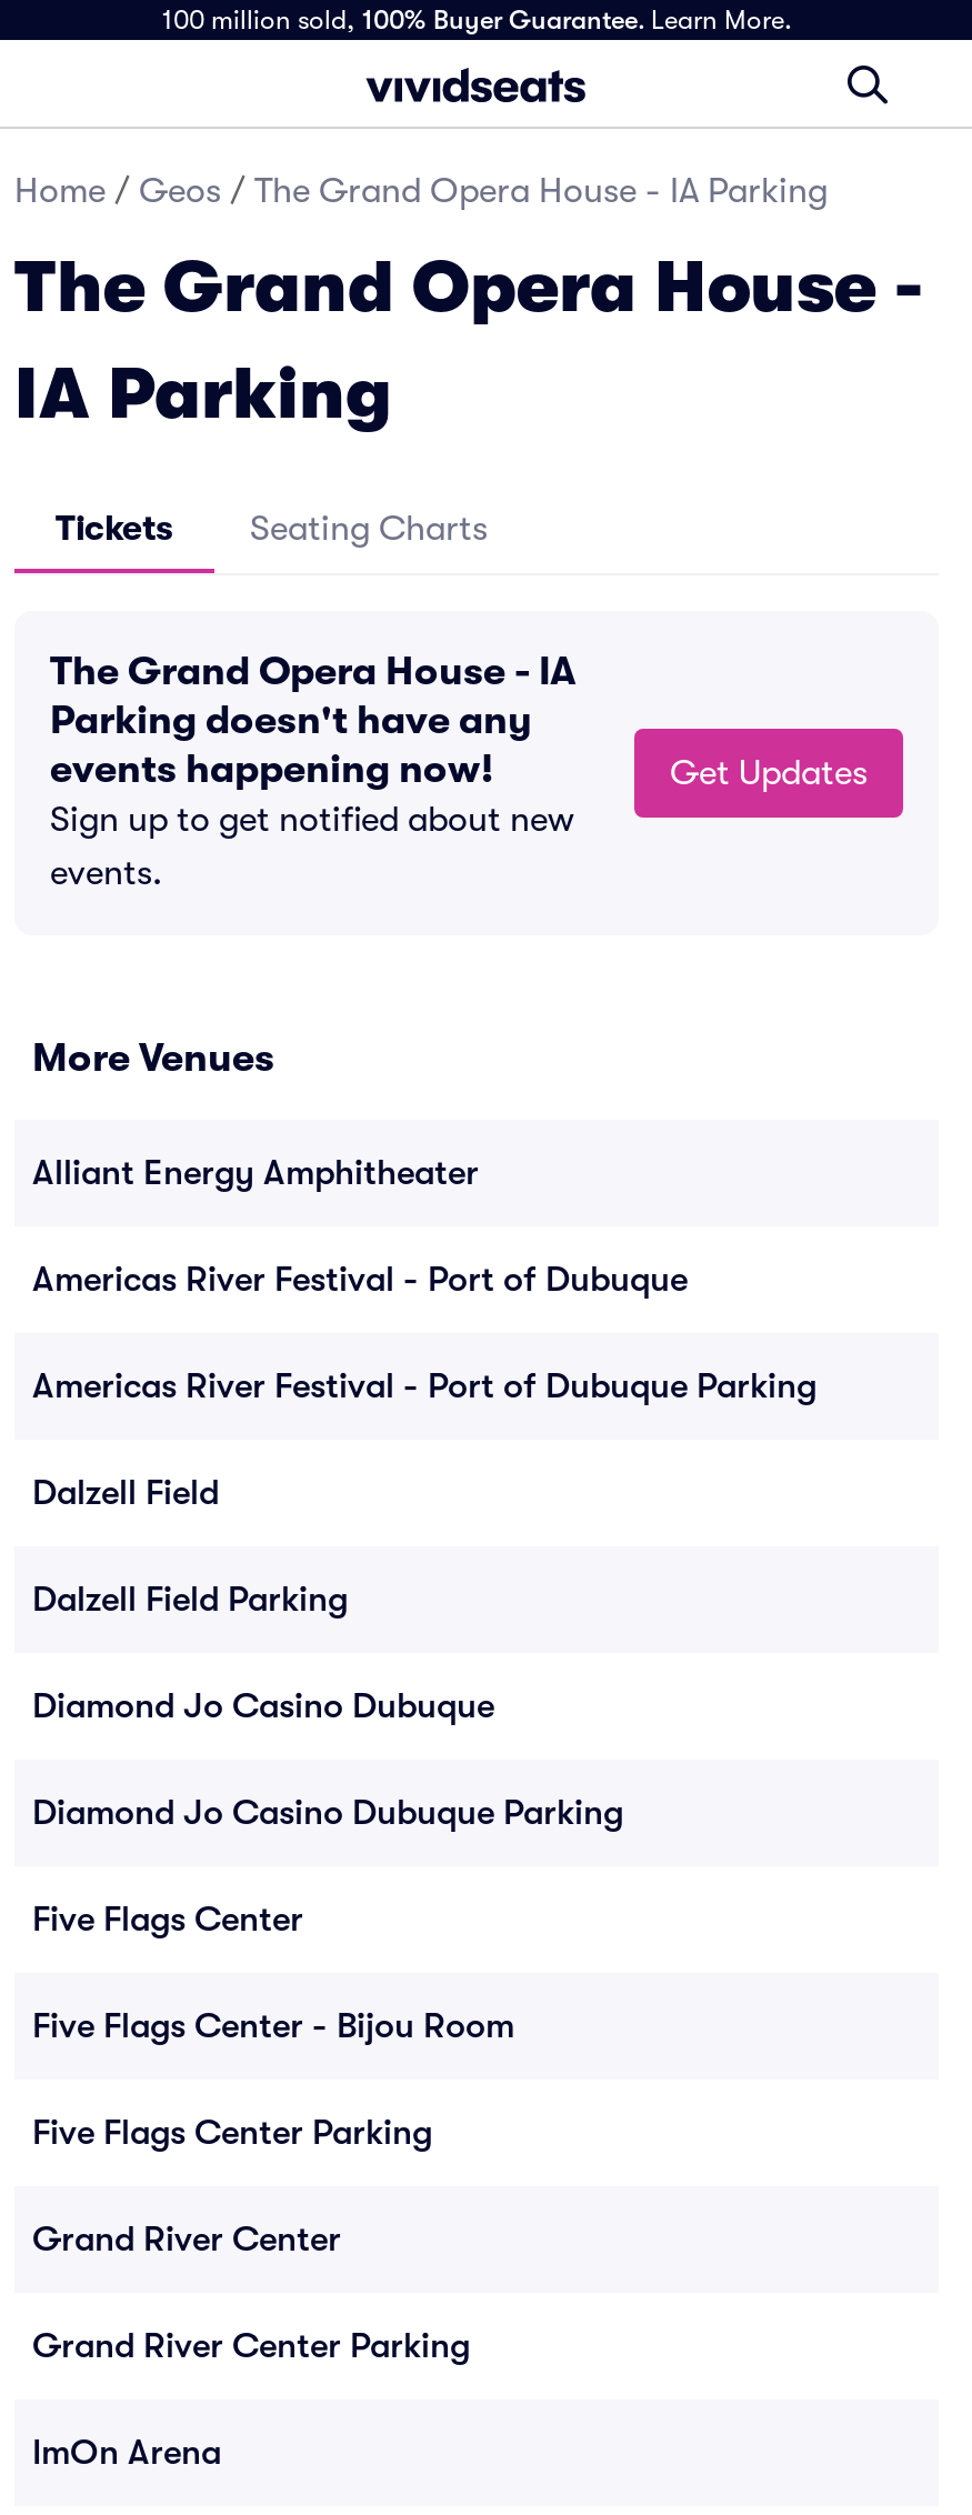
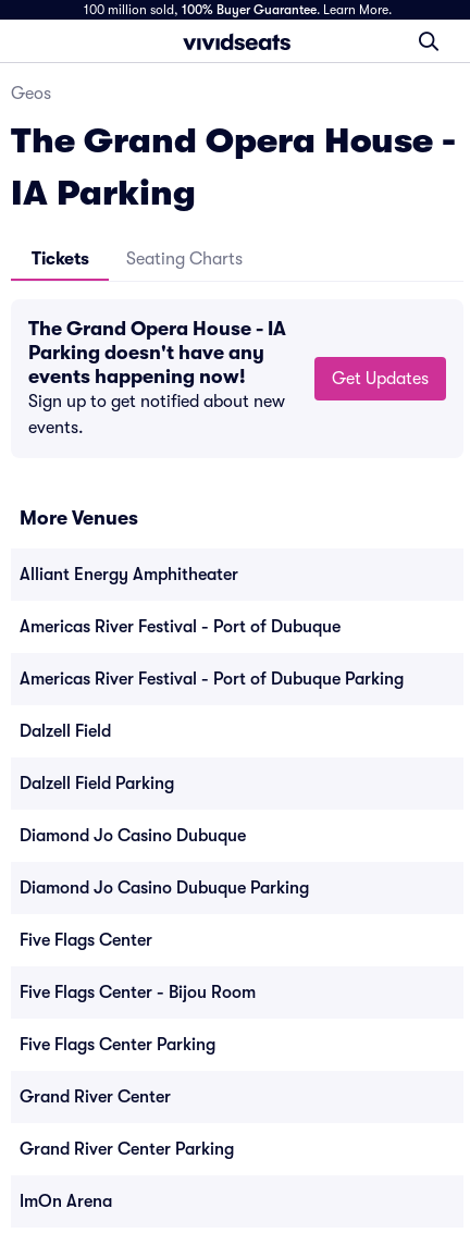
[14,171,828,211] Home / Geos / The Grand Opera House - IA Parking -> [11,84,51,103] Geos

